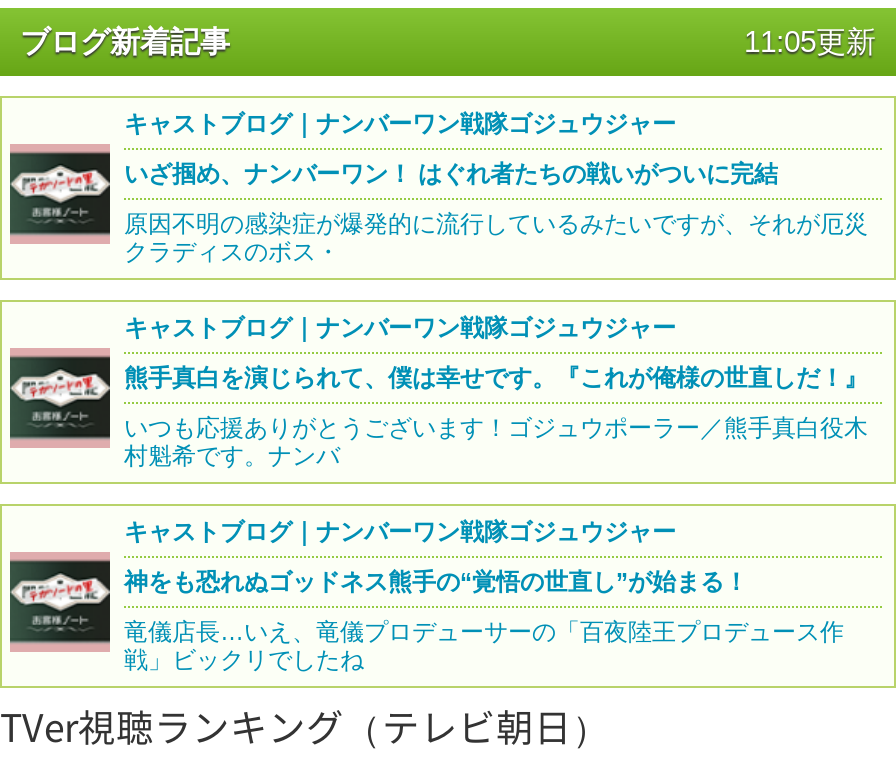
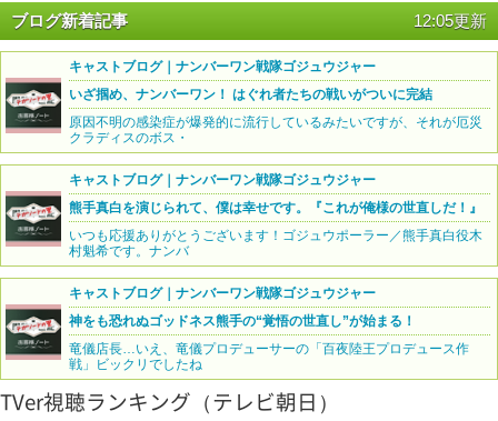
[744,23,876,57] 11:05更新 -> [414,11,487,29] 12:05更新

